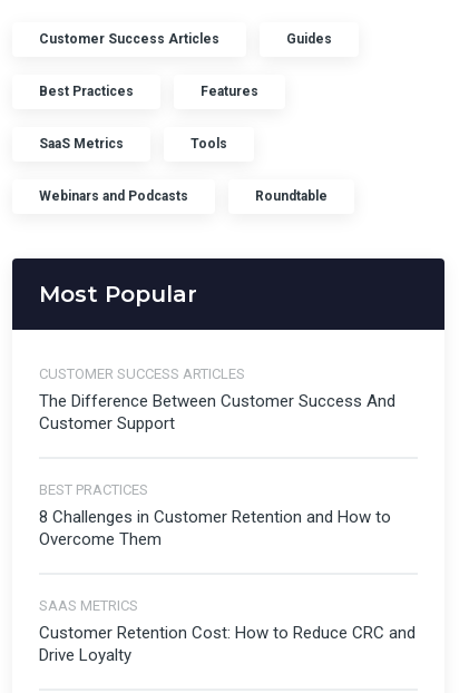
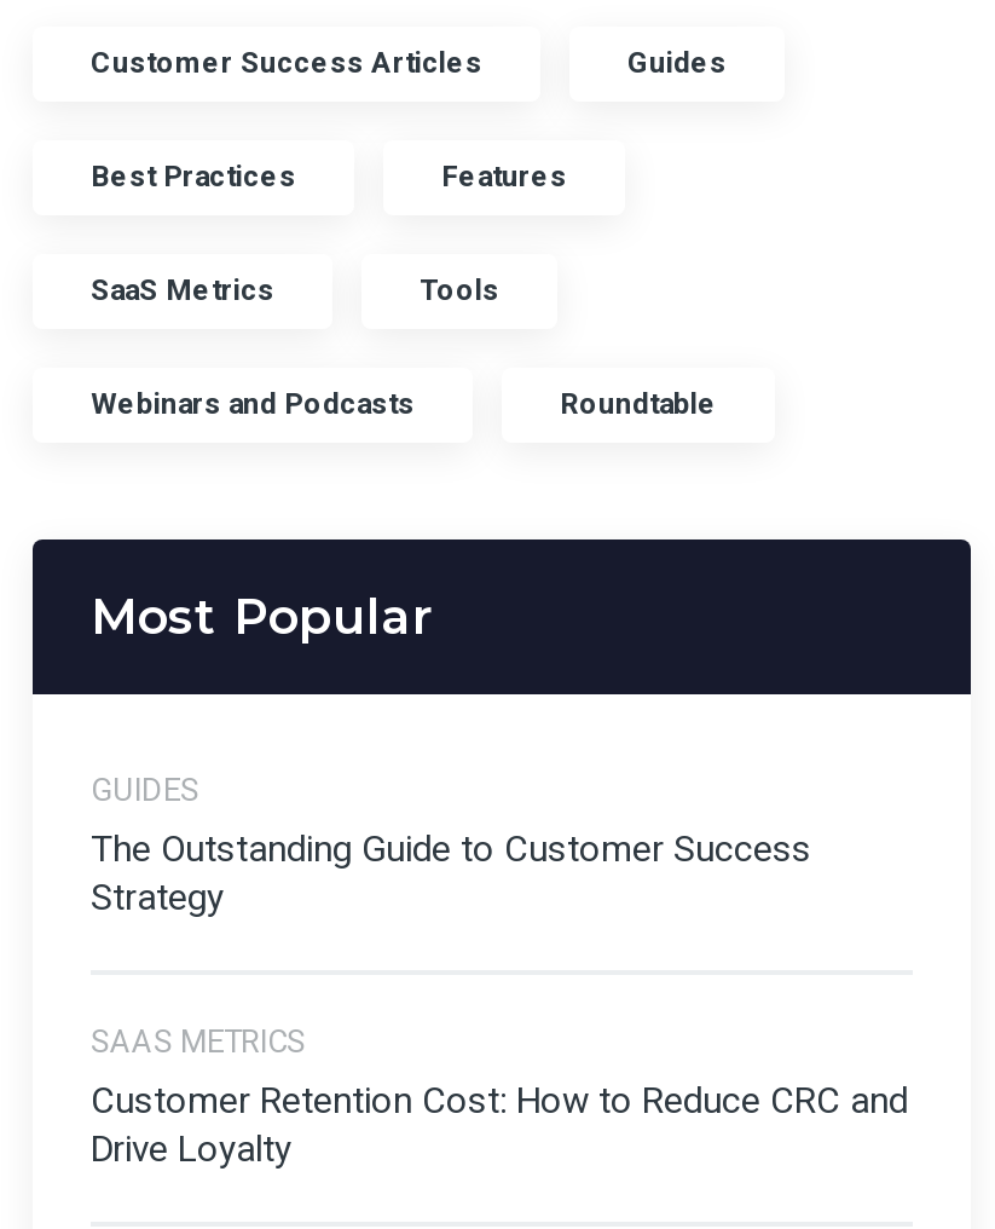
[39,365,395,549] CUSTOMER SUCCESS ARTICLES | The Difference Between Customer Success And | Customer Support | BEST PRACTICES | 8 Challenges in Customer Retention and How to | Overcome Them -> [91,772,811,919] GUIDES | The Outstanding Guide to Customer Success | Strategy

